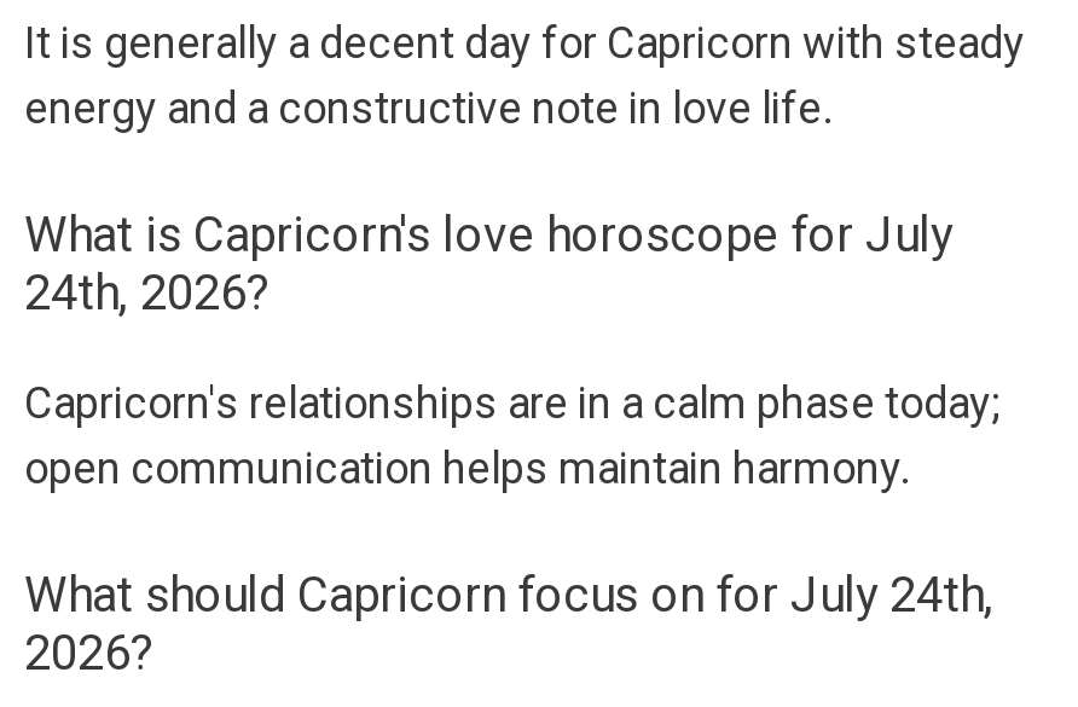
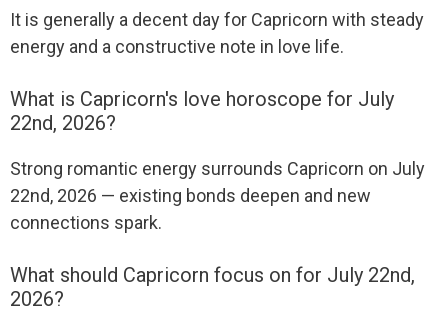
[24,263,271,321] 24th, 2026? -> [10,111,116,135] 22nd, 2026?
[24,377,1001,493] Capricorn's relationships are in a calm phase today; | open communication helps maintain harmony. -> [10,158,425,233] Strong romantic energy surrounds Capricorn on July | 22nd, 2026 — existing bonds deepen and new | connections spark.
[24,565,993,623] What should Capricorn focus on for July 24th, -> [10,263,415,287] What should Capricorn focus on for July 22nd,

